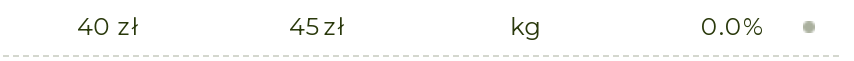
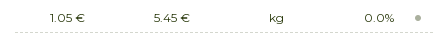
[77,10,343,40] 40 zł | 45 zł -> [50,10,190,25] 1.05 € | 5.45 €

